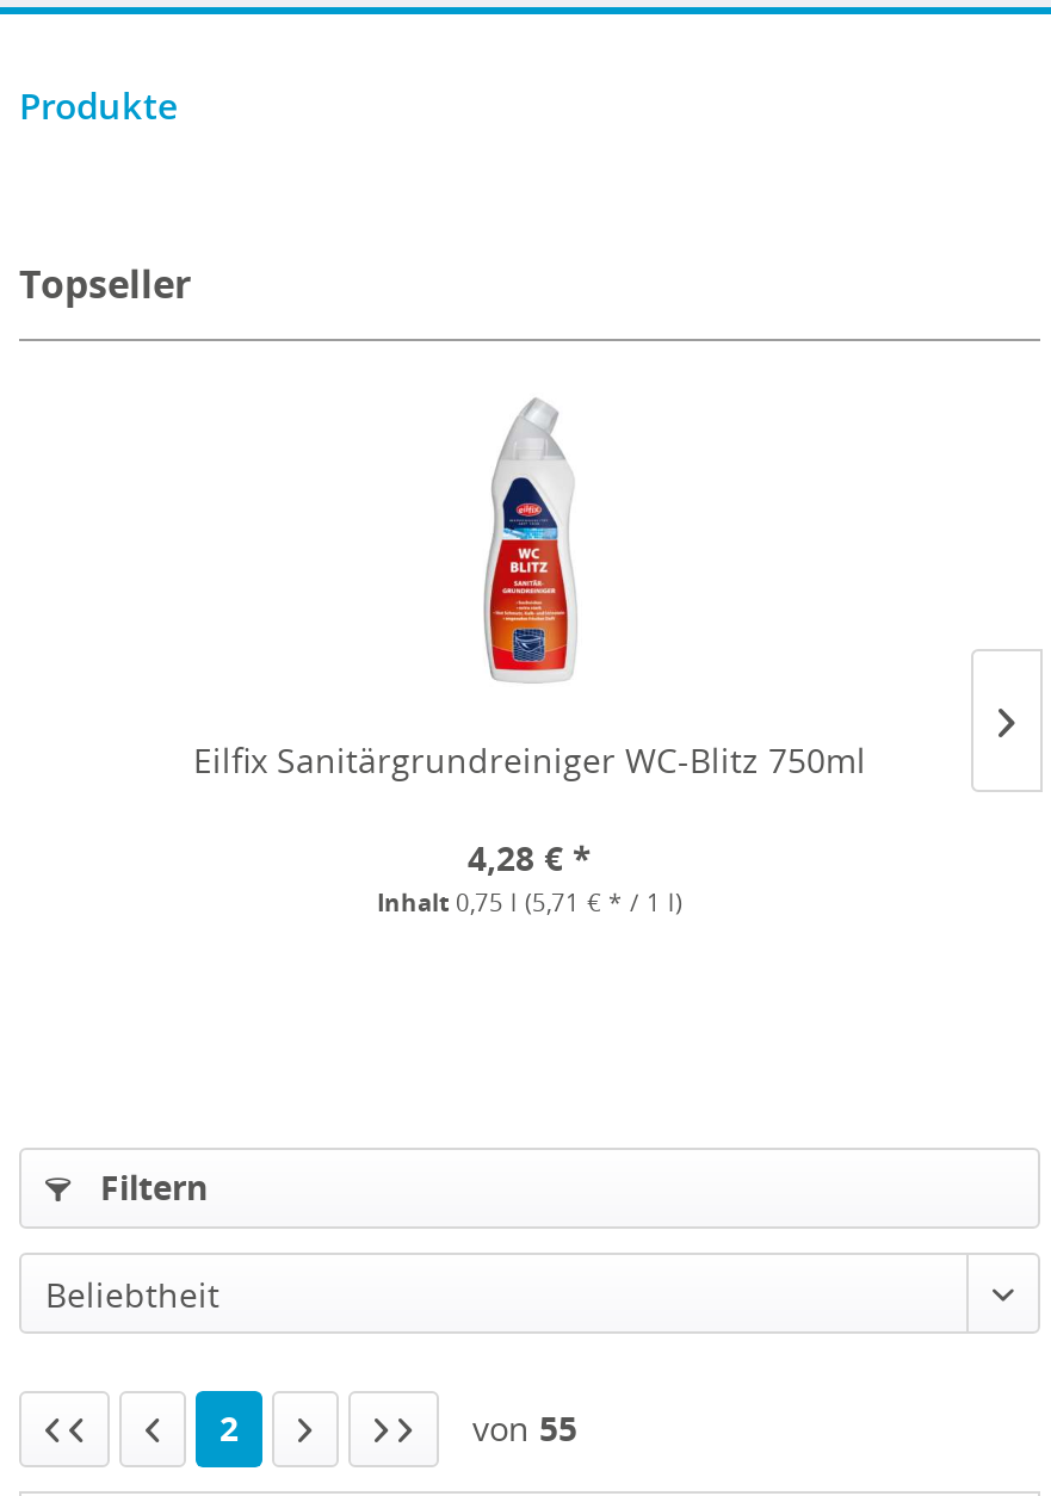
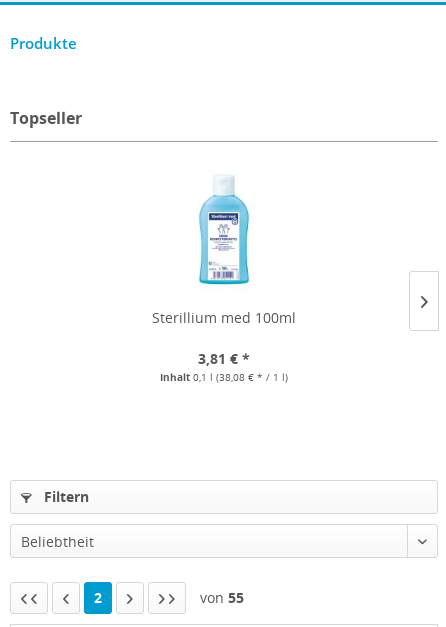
[193,396,866,783] [image] | Eilfix Sanitärgrundreiniger WC-Blitz 750ml -> [152,166,296,327] [image] | Sterillium med 100ml
[377,835,682,919] 4,28 € * | Inhalt 0,75 l (5,71 € * / 1 l) -> [160,349,288,384] 3,81 € * | Inhalt 0,1 l (38,08 € * / 1 l)

